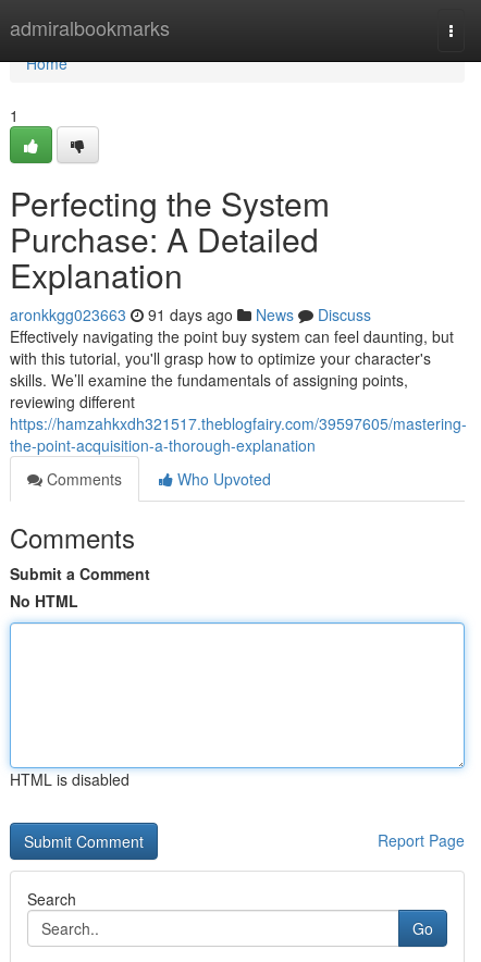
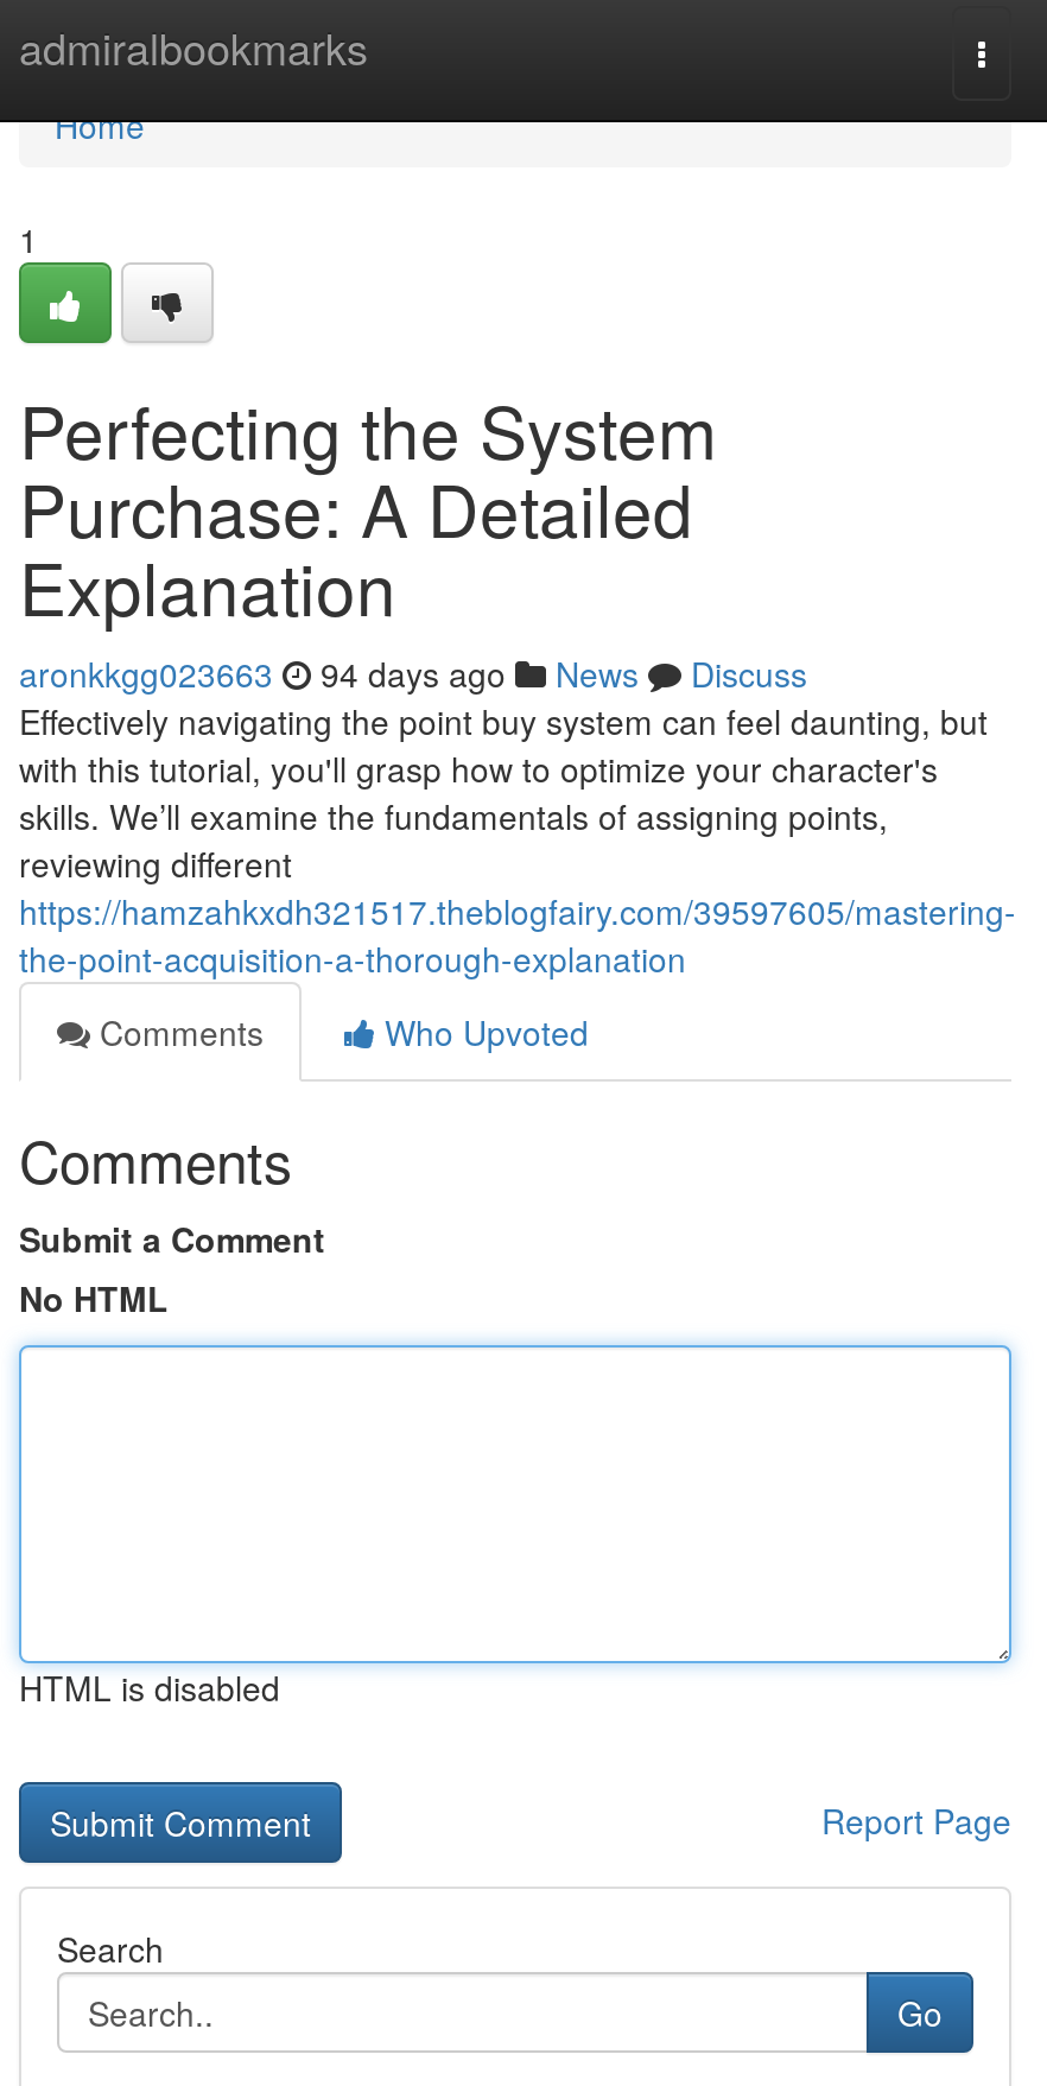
[10,304,371,325] aronkkgg023663 91 days ago News Discuss -> [19,649,807,697] aronkkgg023663 94 days ago News Discuss

